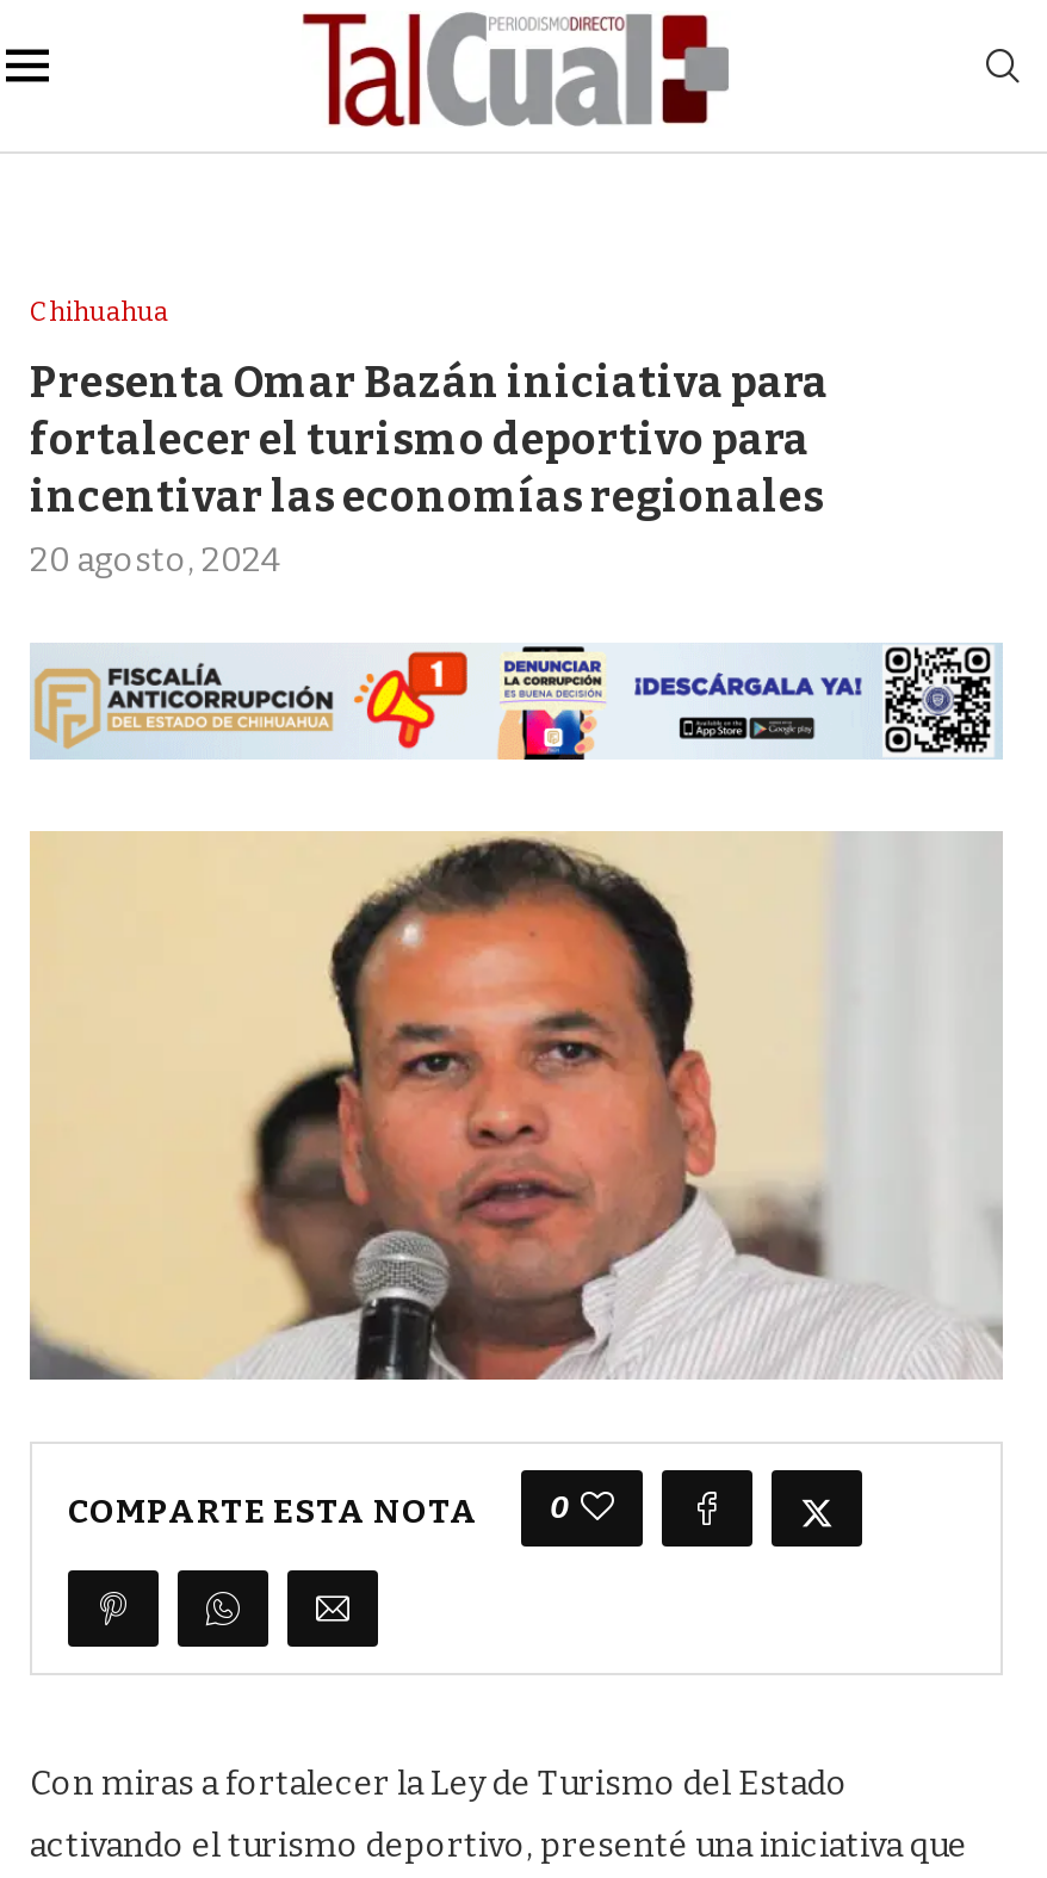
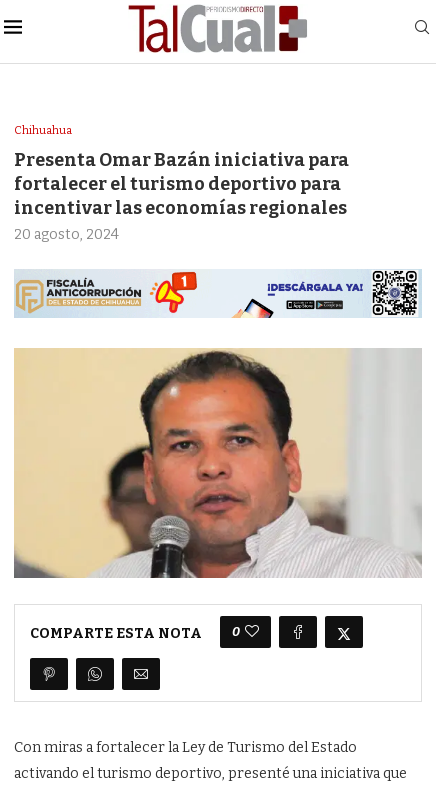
[497,645,650,762] [image] -> [211,271,276,319] [image]

